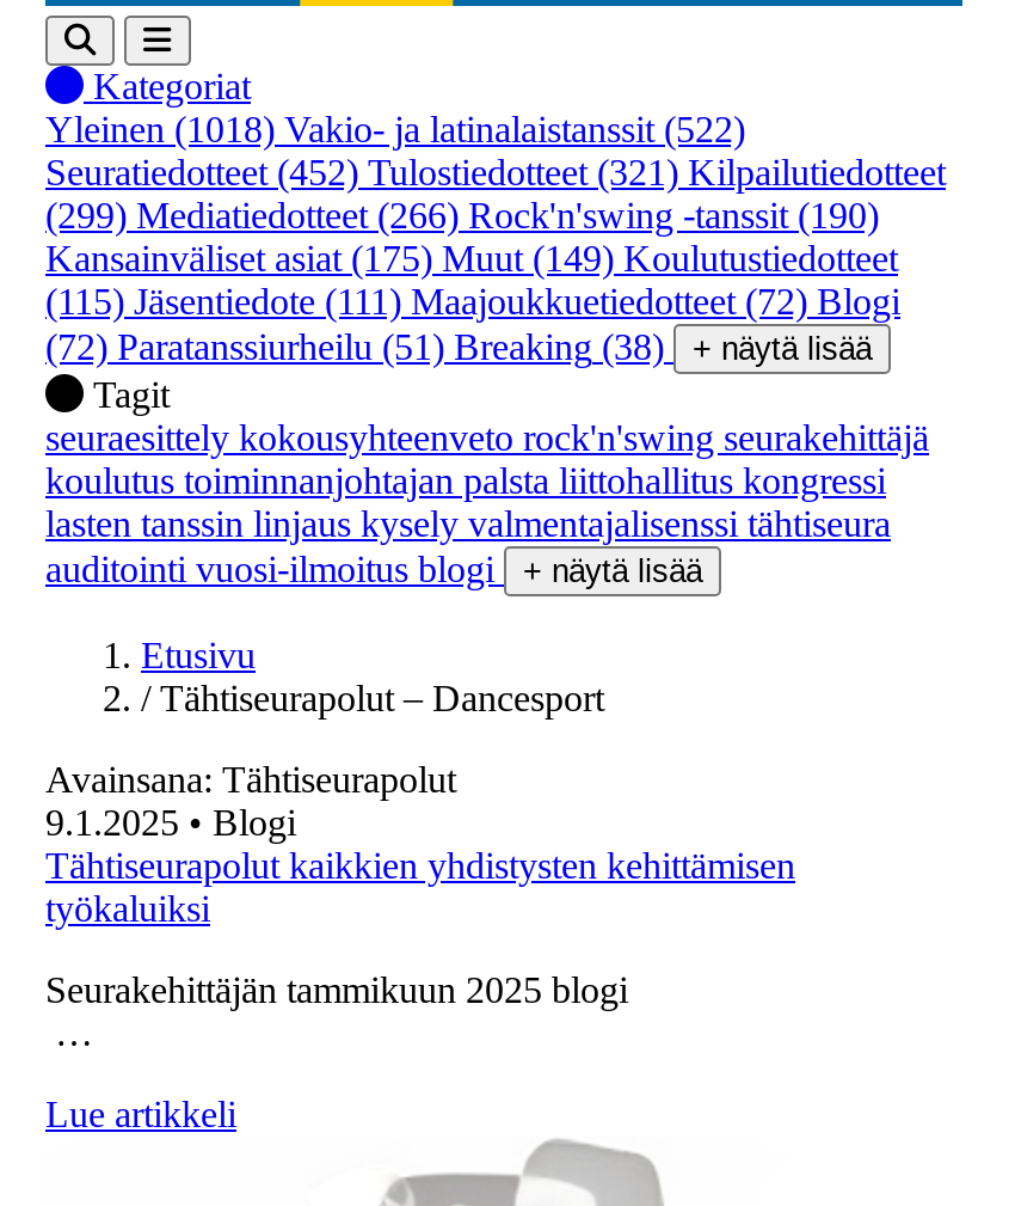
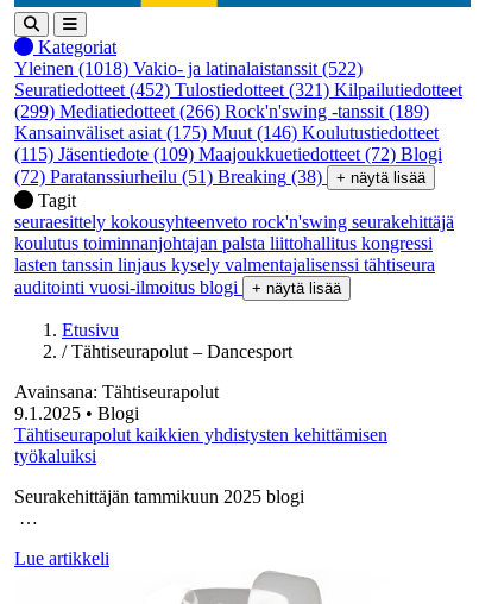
[45,195,879,235] (299) Mediatiedotteet (266) Rock'n'swing -tanssit (190) -> [14,101,429,121] (299) Mediatiedotteet (266) Rock'n'swing -tanssit (189)
[45,238,898,278] Kansainväliset asiat (175) Muut (149) Koulutustiedotteet -> [14,122,439,143] Kansainväliset asiat (175) Muut (146) Koulutustiedotteet
[45,281,900,322] (115) Jäsentiedote (111) Maajoukkuetiedotteet (72) Blogi -> [14,144,442,164] (115) Jäsentiedote (109) Maajoukkuetiedotteet (72) Blogi

